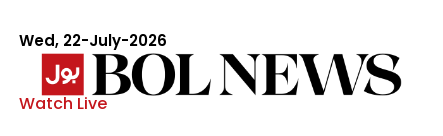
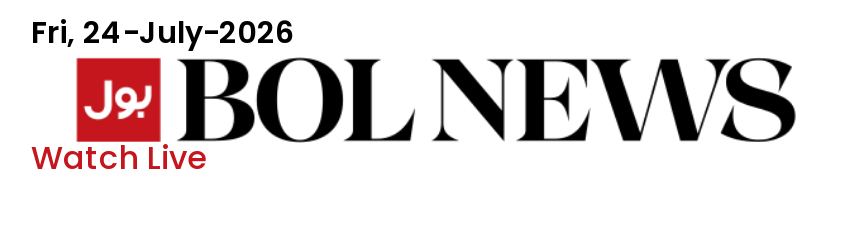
[19,30,167,51] Wed, 22-July-2026 -> [31,11,295,53] Fri, 24-July-2026

